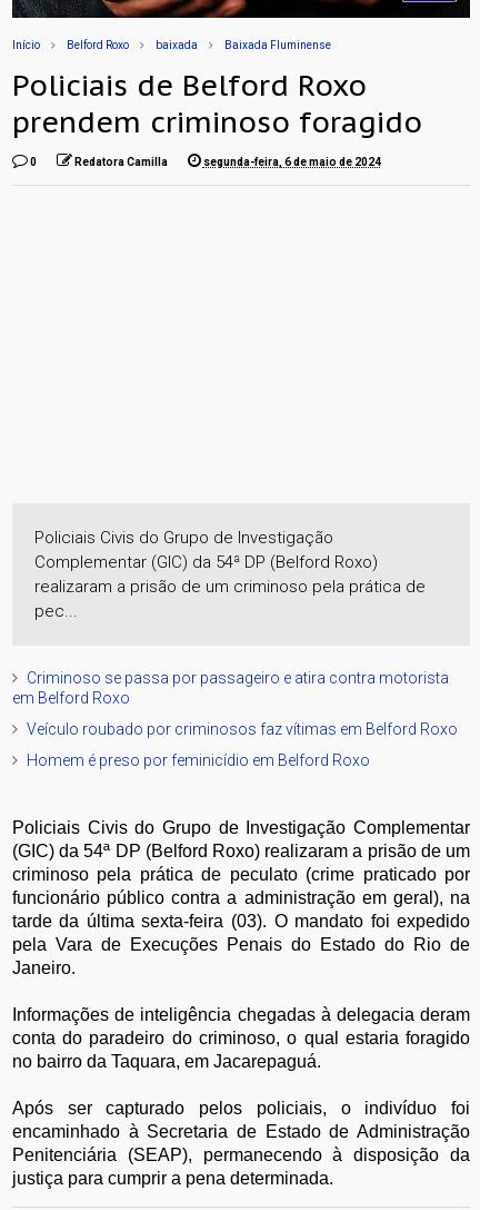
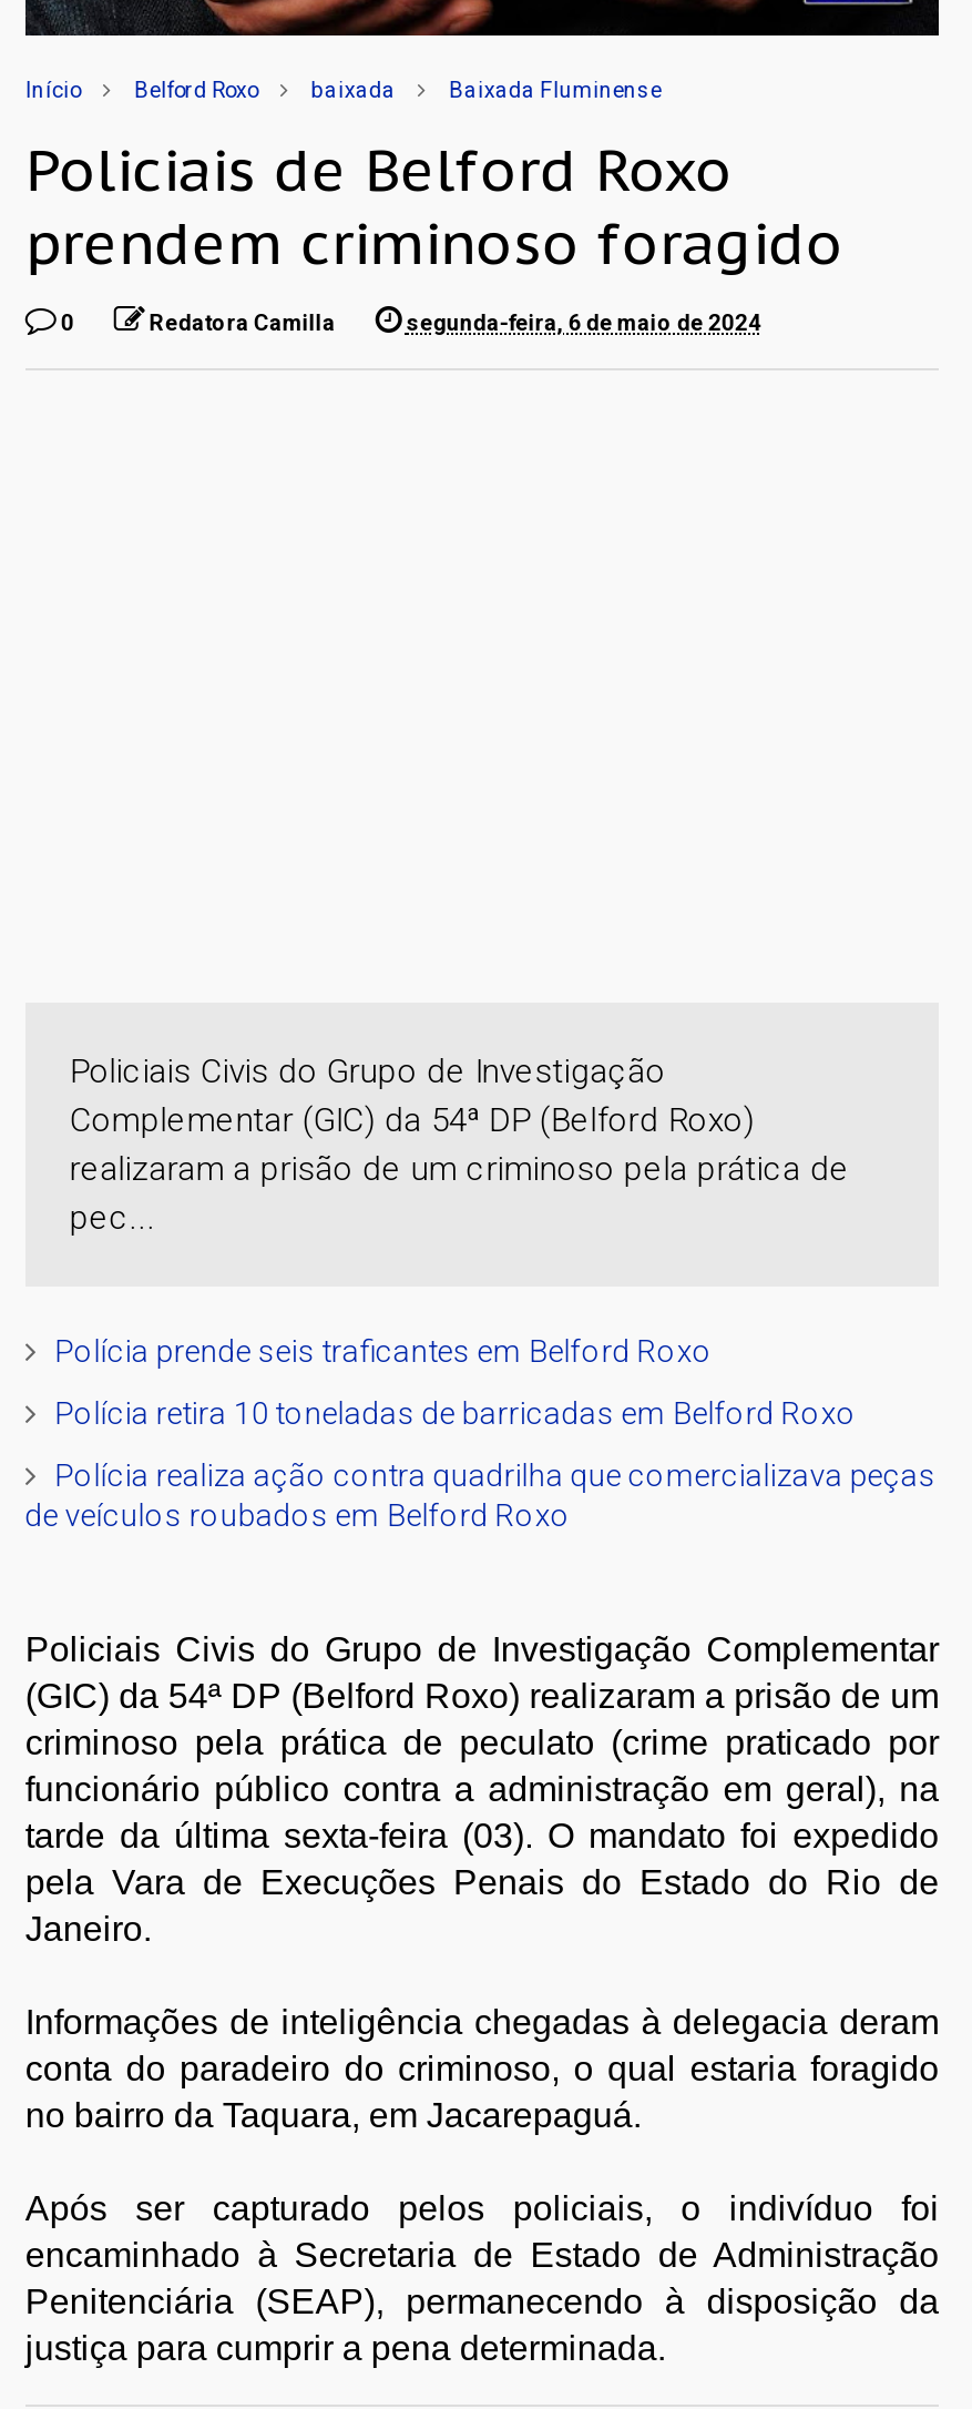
[12,669,449,707] Criminoso se passa por passageiro e atira contra motorista | em Belford Roxo -> [54,1332,712,1368] Polícia prende seis traficantes em Belford Roxo
[27,720,458,738] Veículo roubado por criminosos faz vítimas em Belford Roxo -> [54,1395,857,1430] Polícia retira 10 toneladas de barricadas em Belford Roxo
[27,751,370,769] Homem é preso por feminicídio em Belford Roxo -> [25,1457,936,1532] Polícia realiza ação contra quadrilha que comercializava peças | de veículos roubados em Belford Roxo

